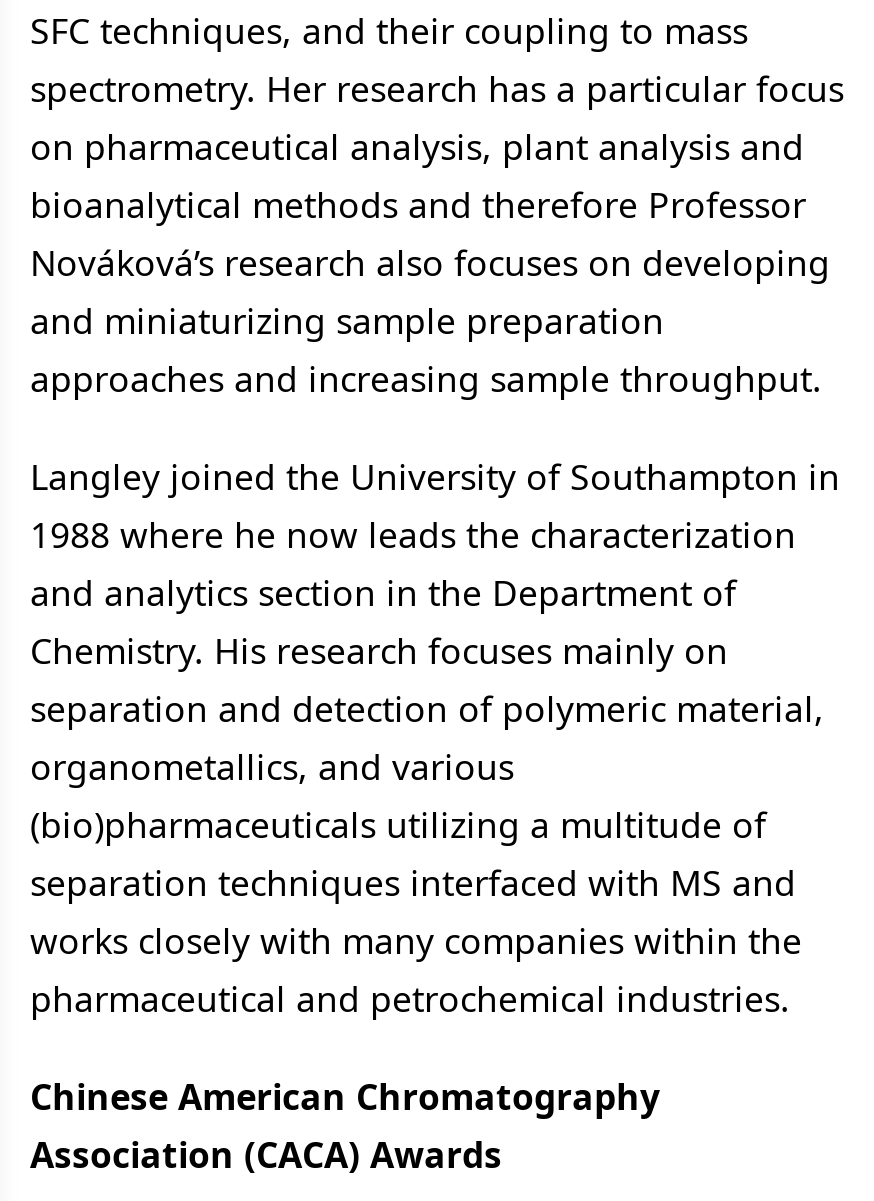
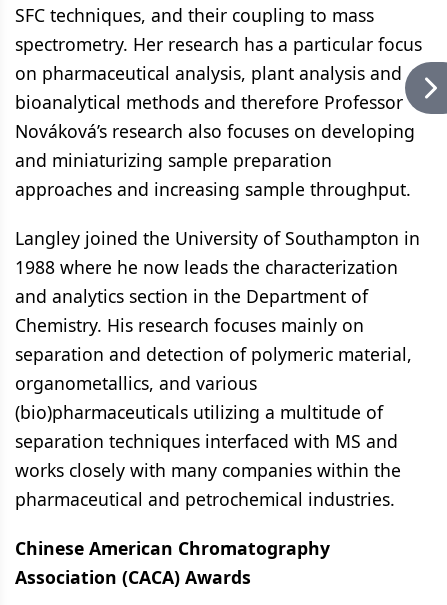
none -> [406,61,444,115] [image]

